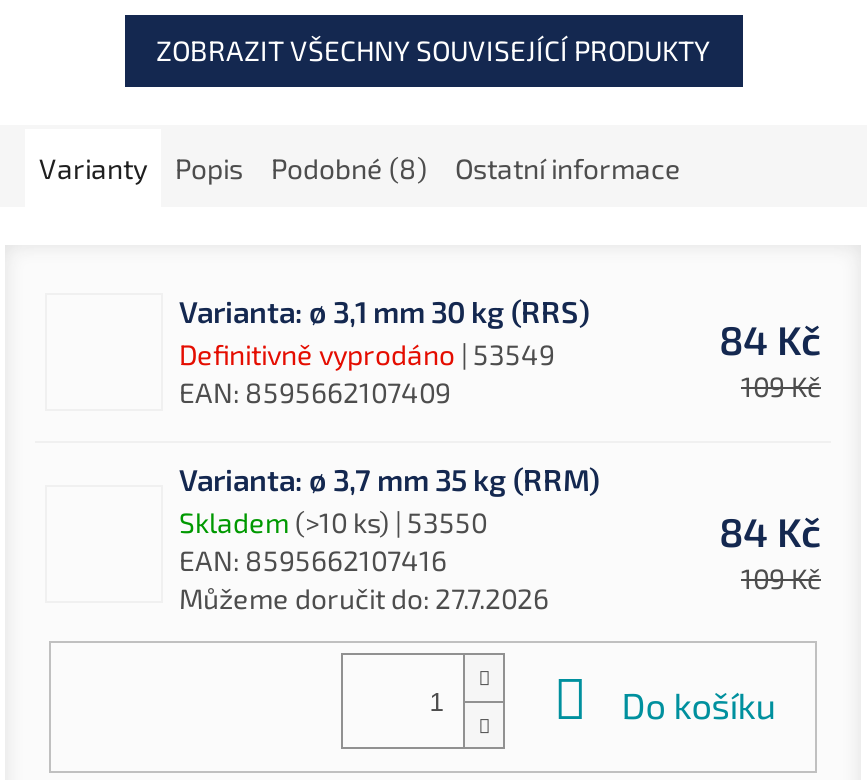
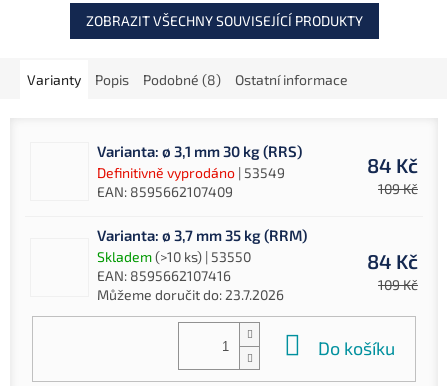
[179,581,549,615] Můžeme doručit do: 27.7.2026 -> [97,286,284,303] Můžeme doručit do: 23.7.2026

